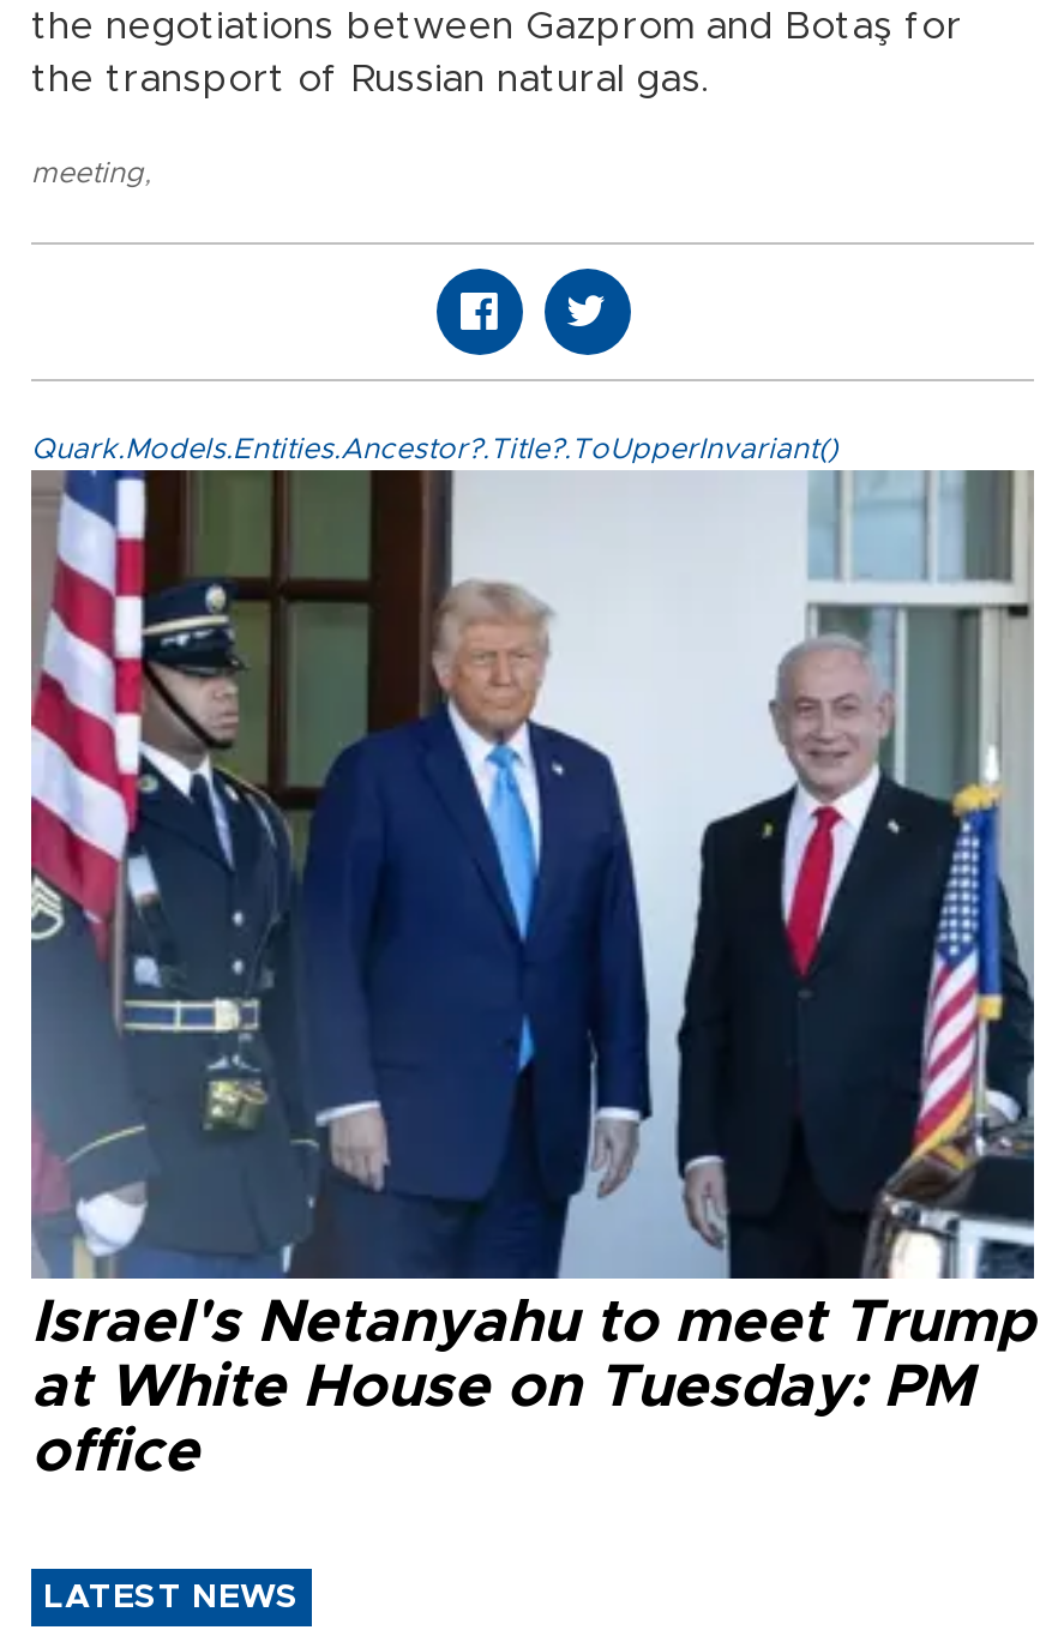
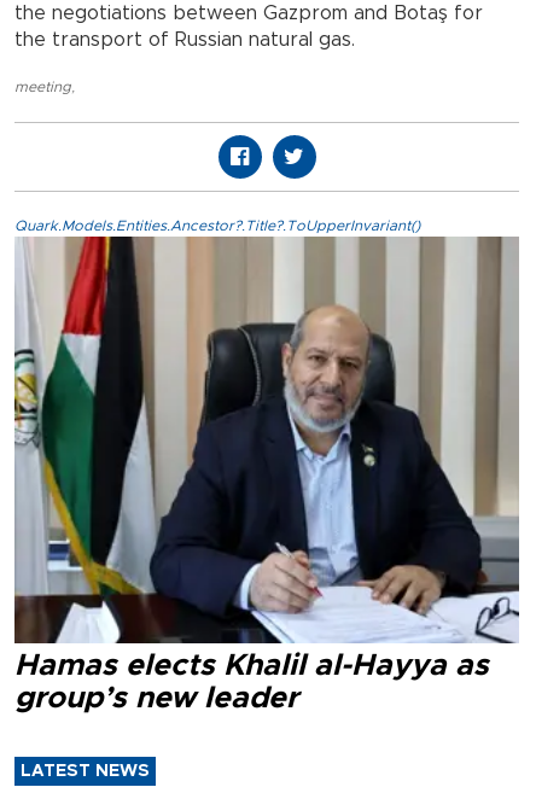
[29,470,1036,1483] [image] | Israel's Netanyahu to meet Trump | at White House on Tuesday: PM | office -> [13,237,519,713] [image] | Hamas elects Khalil al-Hayya as | group’s new leader

